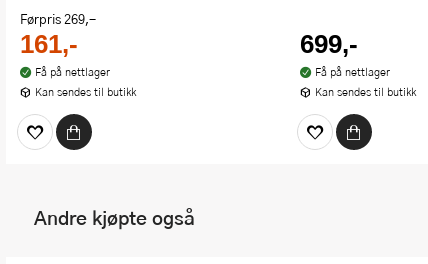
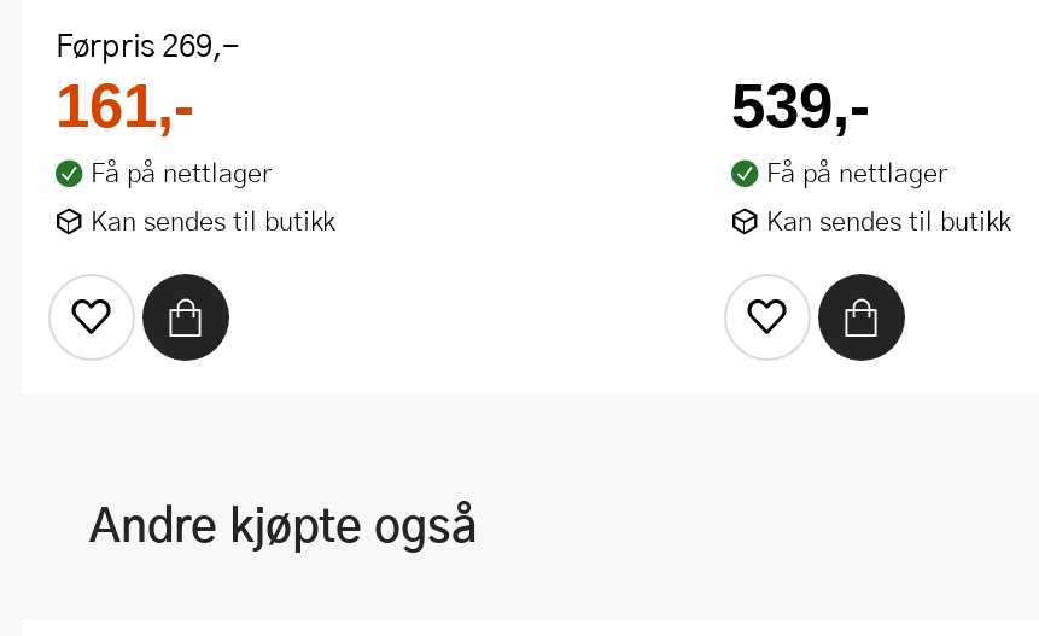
[300,30,358,58] 699,- -> [731,70,871,138] 539,-

